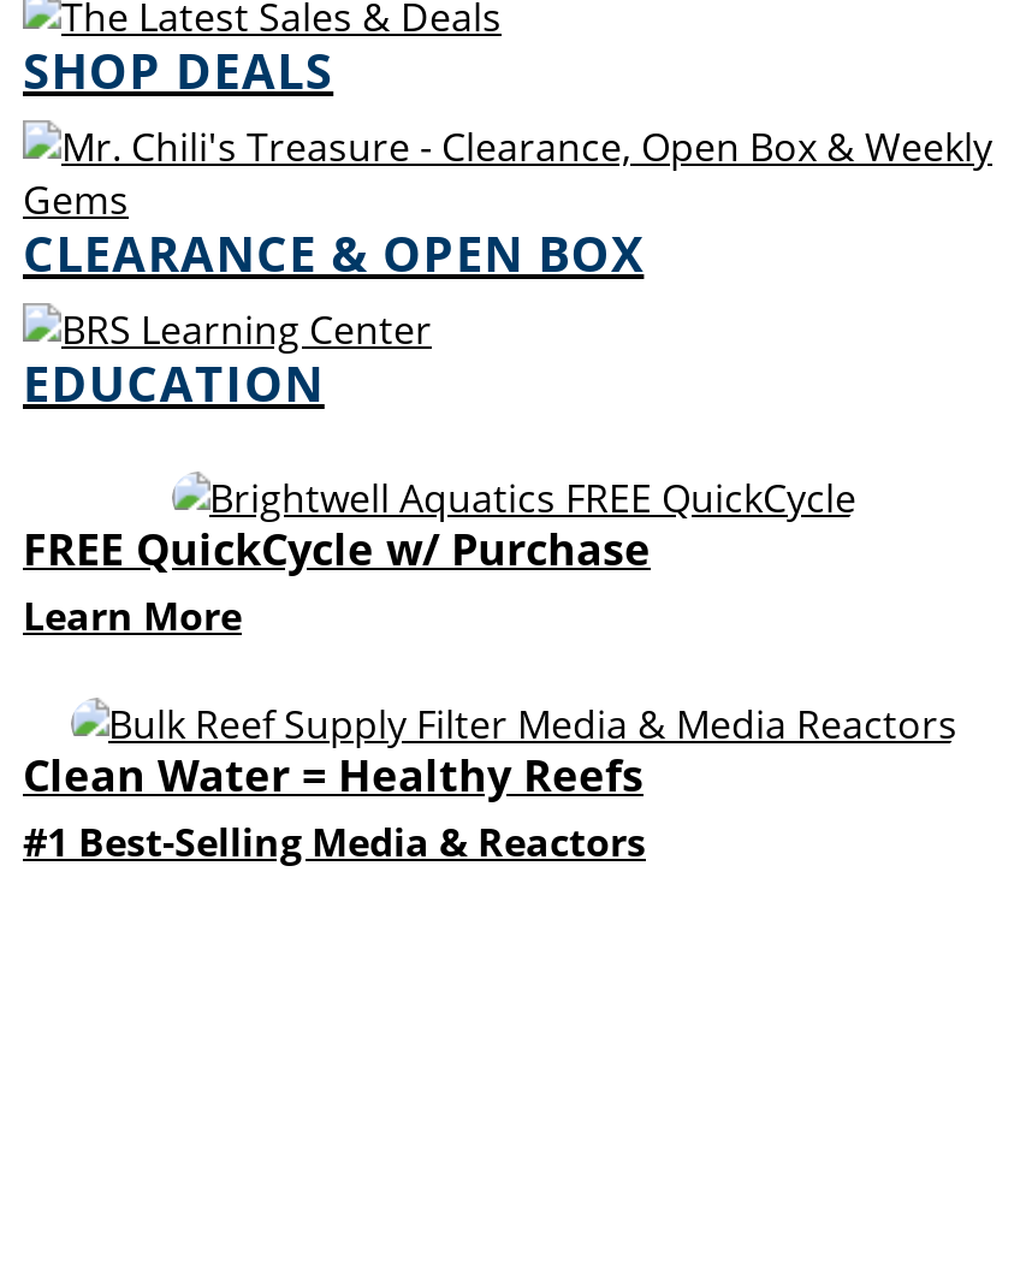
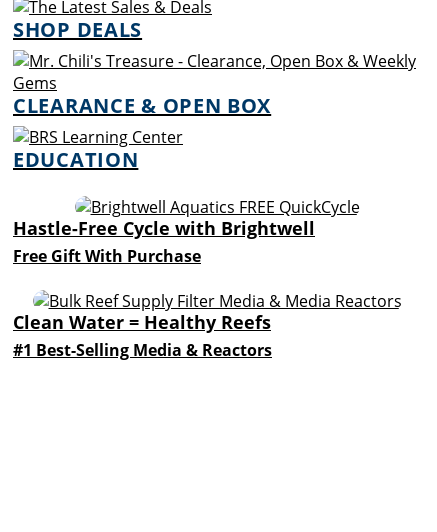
[23,520,651,642] FREE QuickCycle w/ Purchase | Learn More -> [13,216,315,267] Hastle-Free Cycle with Brightwell | Free Gift With Purchase

